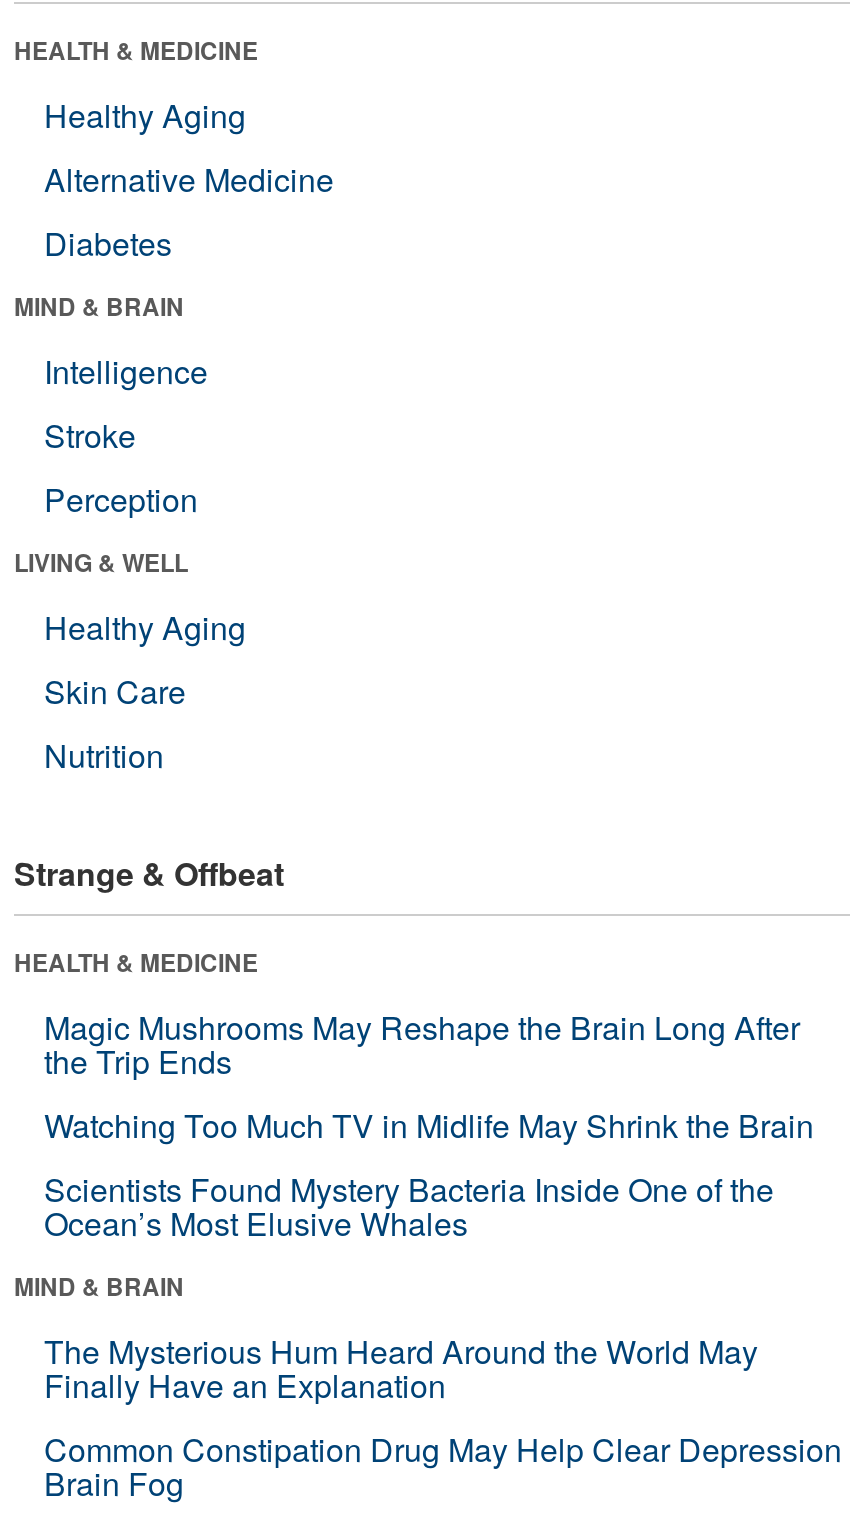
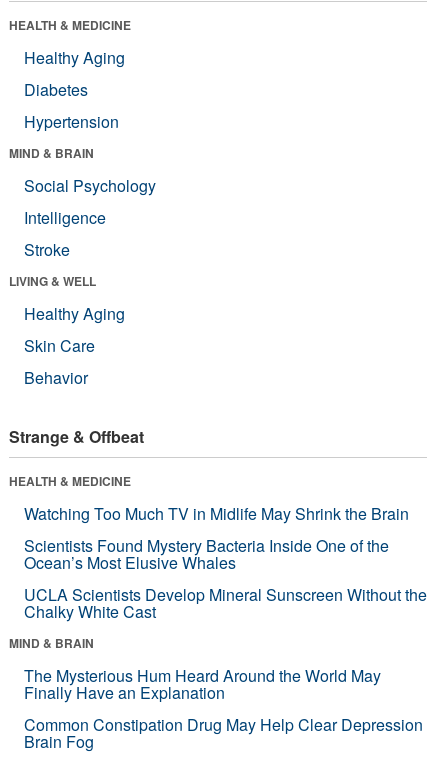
[44,156,334,202] Alternative Medicine -> none
moved [44,220,172,266] -> [24,78,88,101]: Diabetes
none -> [24,110,119,133] Hypertension
none -> [24,174,156,197] Social Psychology
moved [44,348,208,458] -> [24,206,106,261]: Intelligence | Stroke
[44,476,198,522] Perception -> none
[44,732,164,778] Nutrition -> [24,366,88,389] Behavior
[44,1004,800,1084] Magic Mushrooms May Reshape the Brain Long After | the Trip Ends -> none
moved [44,1102,814,1246] -> [24,502,409,574]: Watching Too Much TV in Midlife May Shrink the Brain | Scientists Found Mystery Bacteria Inside One of the | Ocean’s Most Elusive Whales
none -> [24,583,427,623] UCLA Scientists Develop Mineral Sunscreen Without the | Chalky White Cast

